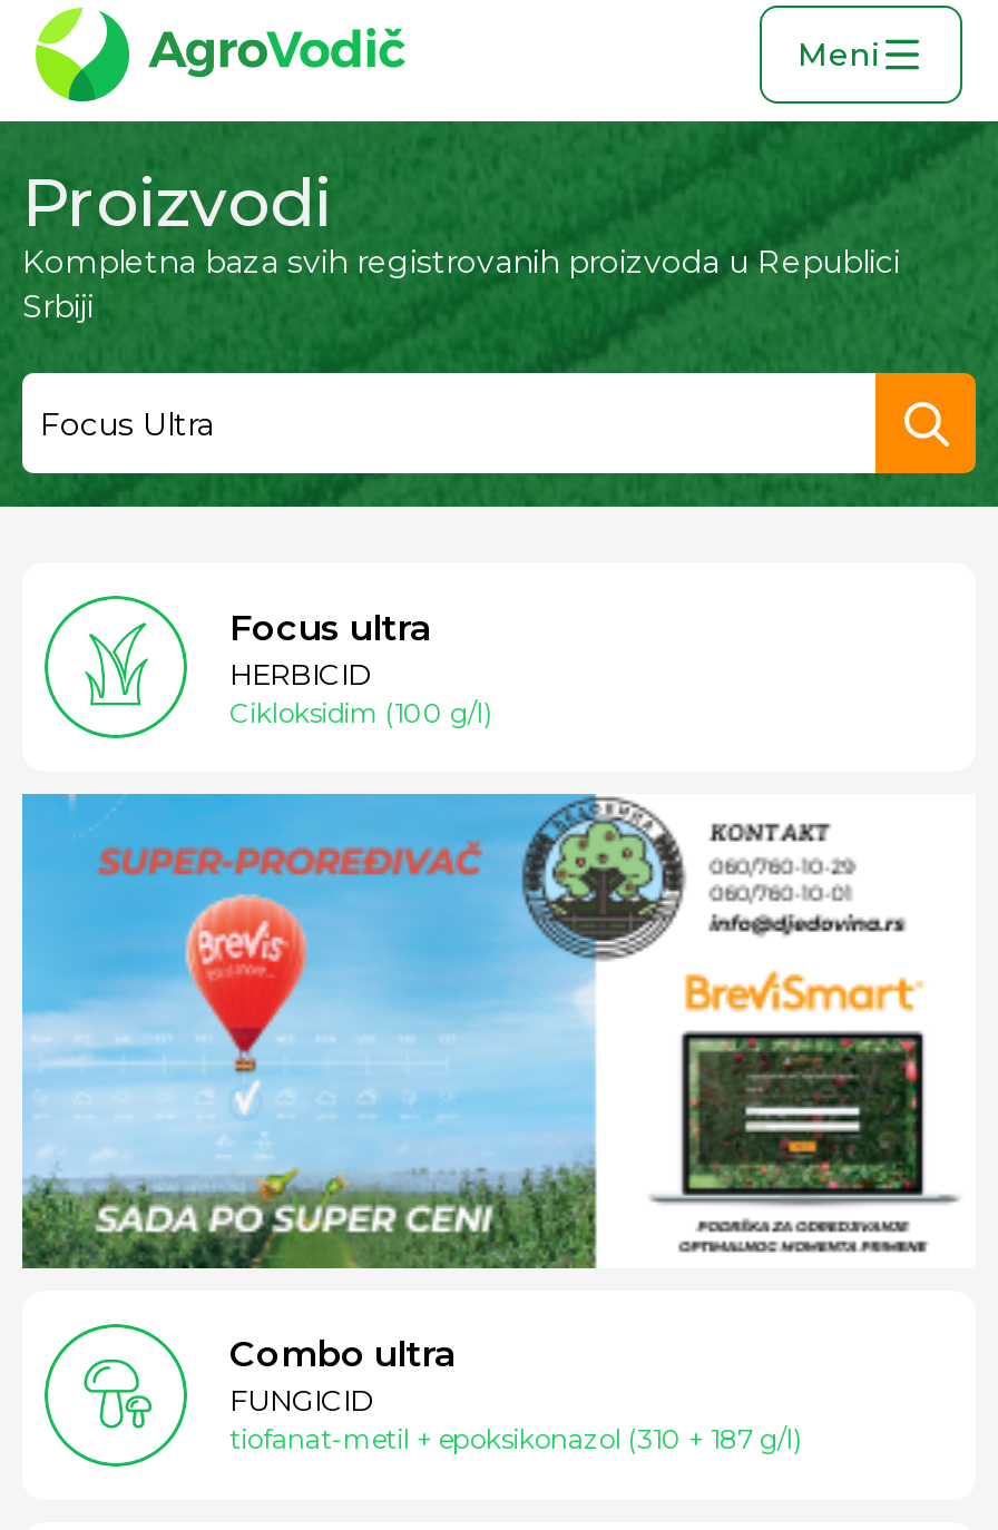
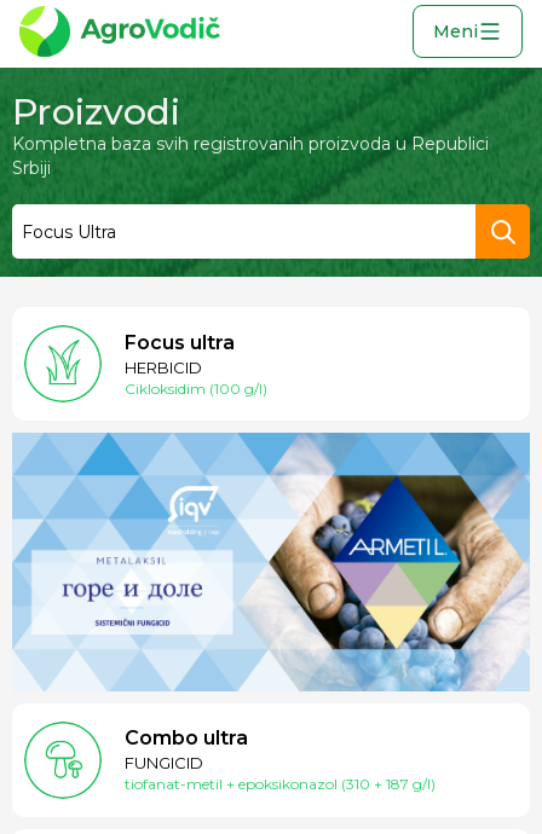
[20,794,976,1271] [image] -> [12,432,531,693] [image]

